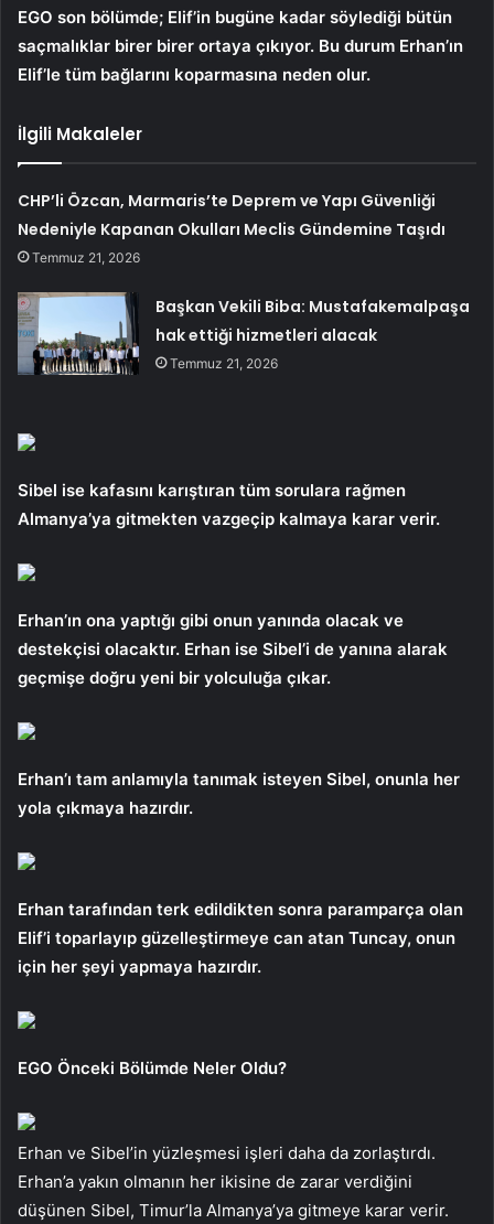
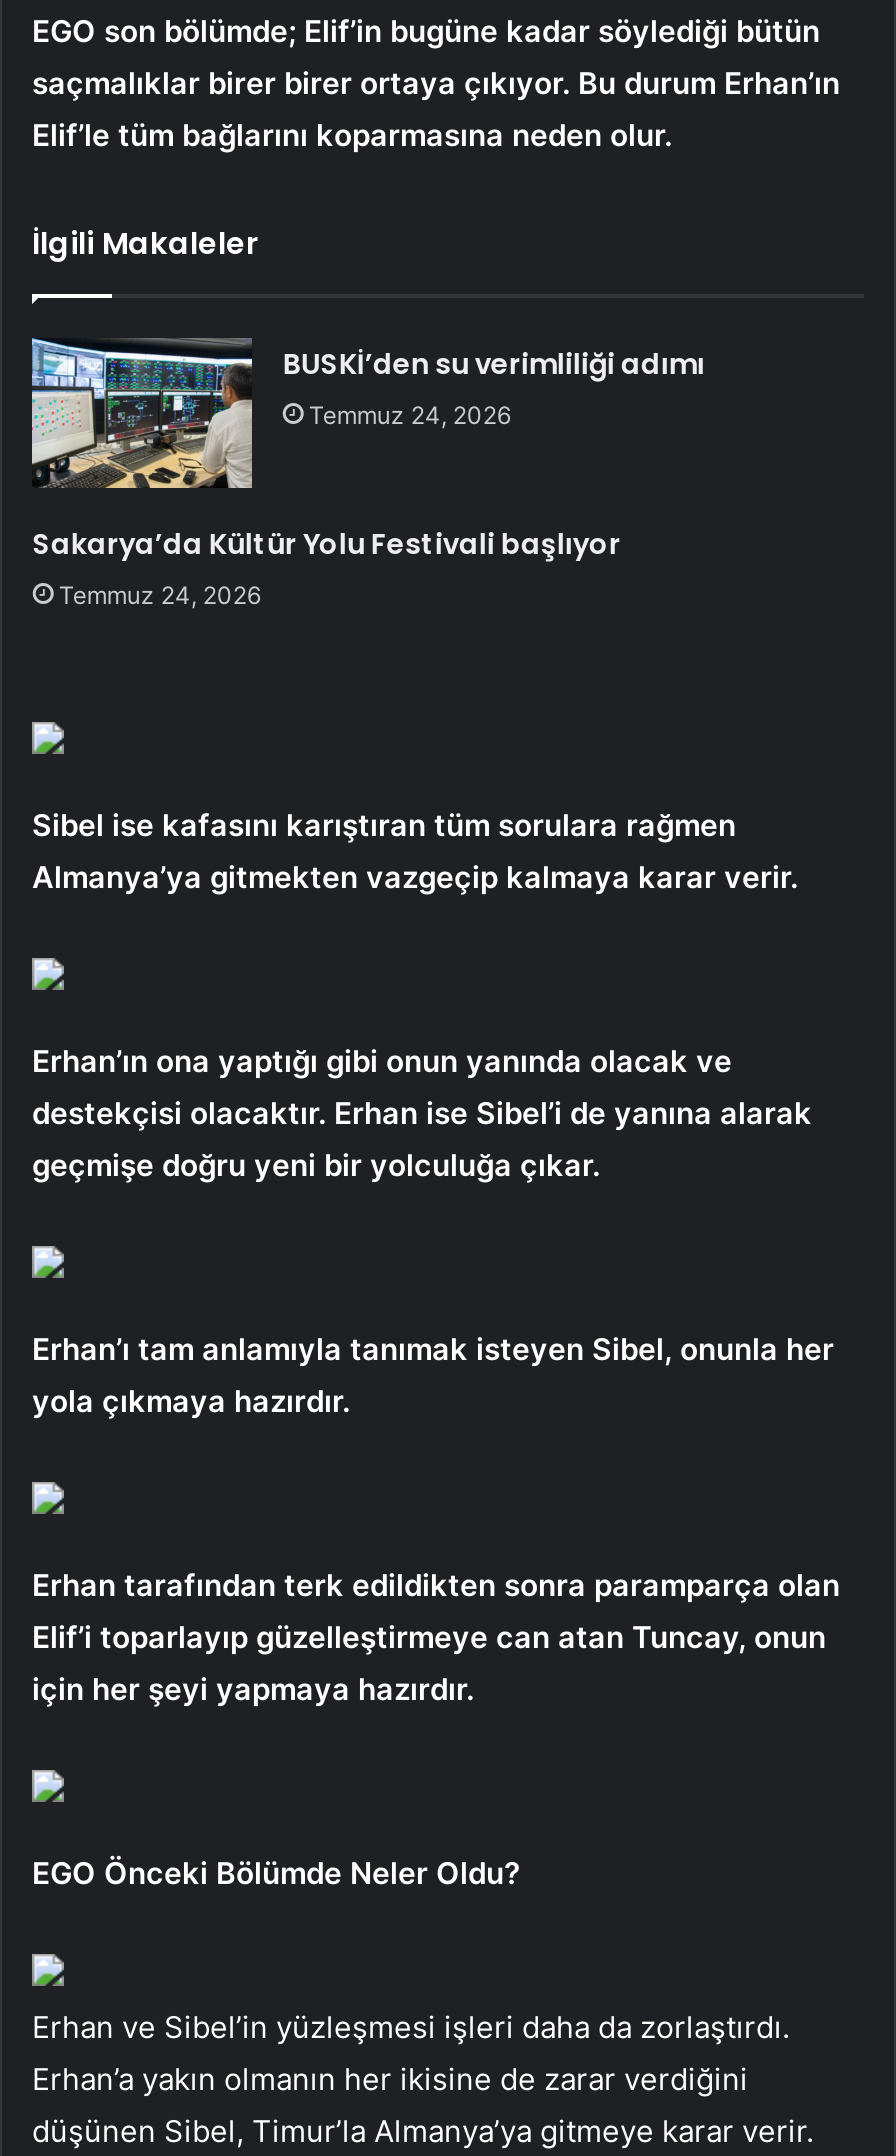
[18,189,446,265] CHP’li Özcan, Marmaris’te Deprem ve Yapı Güvenliği | Nedeniyle Kapanan Okulları Meclis Gündemine Taşıdı | Temmuz 21, 2026 -> [283,343,705,429] BUSKİ’den su verimliliği adımı | Temmuz 24, 2026
[156,295,470,371] Başkan Vekili Biba: Mustafakemalpaşa | hak ettiği hizmetleri alacak | Temmuz 21, 2026 -> [33,523,621,609] Sakarya’da Kültür Yolu Festivali başlıyor | Temmuz 24, 2026

